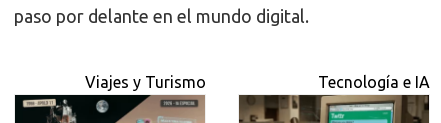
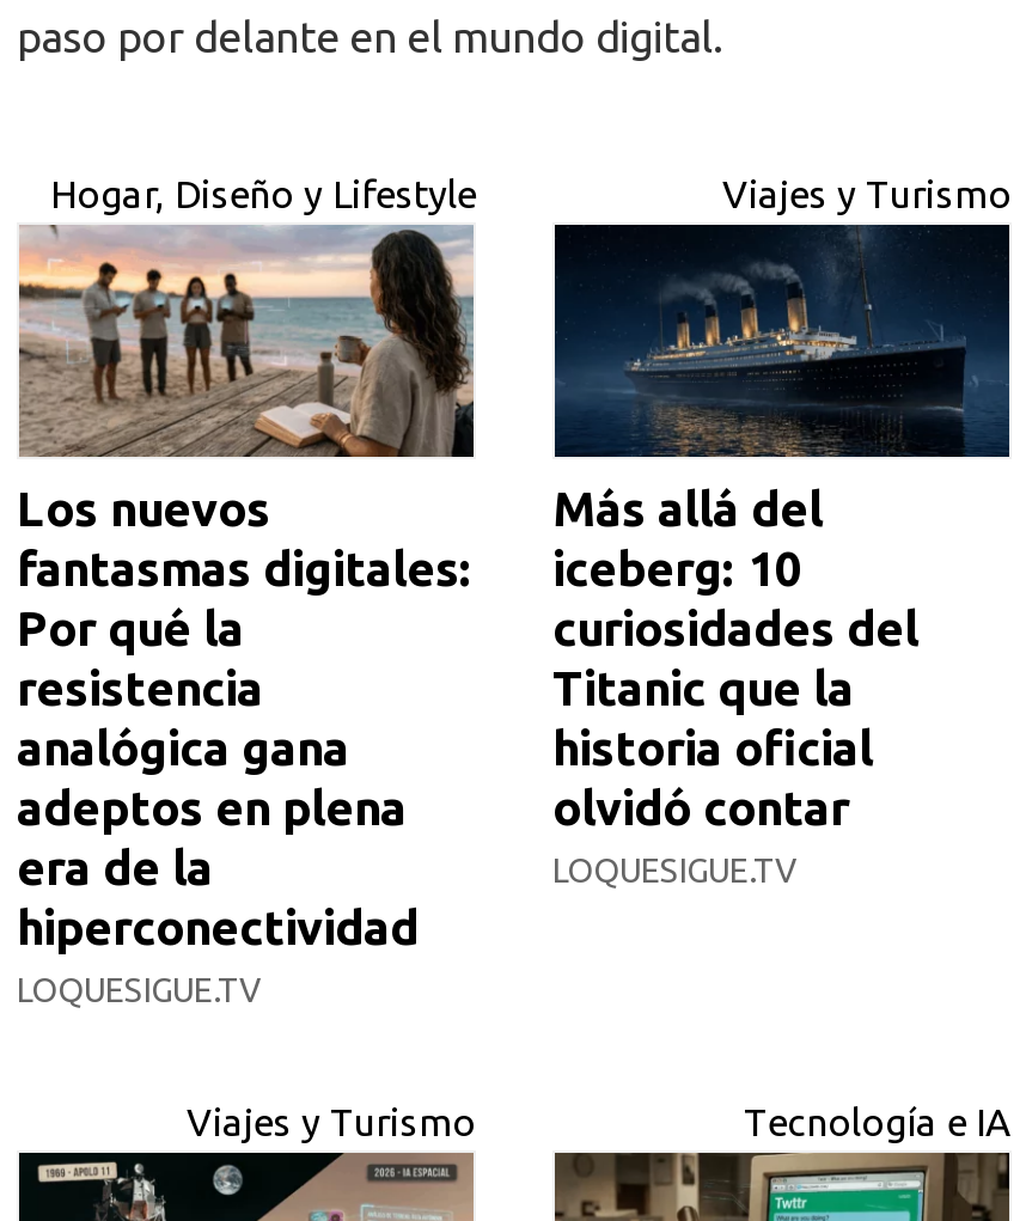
none -> [17,232,474,1010] [image] | Los nuevos | fantasmas digitales: | Por qué la | resistencia | analógica gana | adeptos en plena | era de la | hiperconectividad | LOQUESIGUE.TV
none -> [50,171,476,214] Hogar, Diseño y Lifestyle
none -> [552,222,1009,890] [image] | Más allá del | iceberg: 10 | curiosidades del | Titanic que la | historia oficial | olvidó contar | LOQUESIGUE.TV
none -> [722,171,1012,214] Viajes y Turismo

